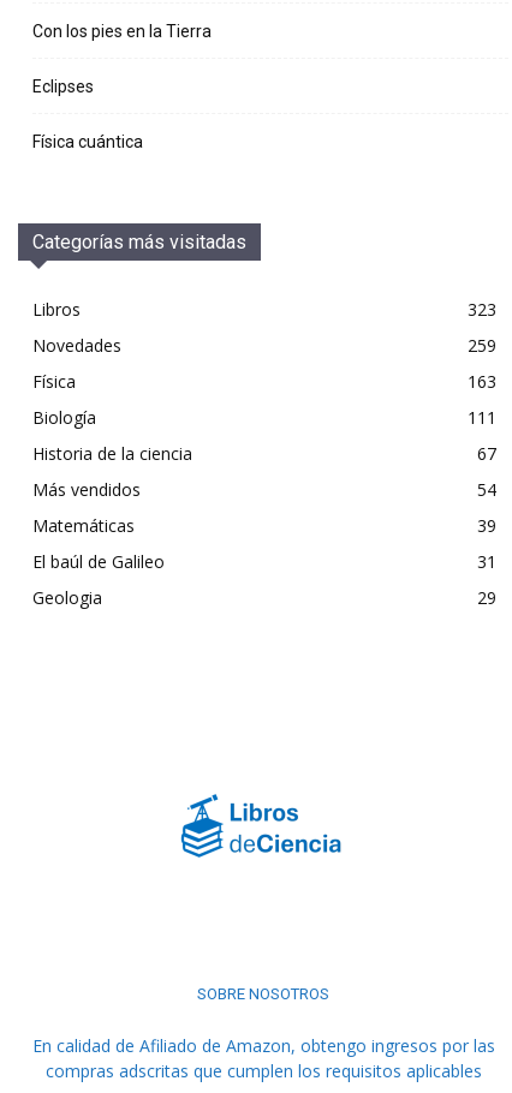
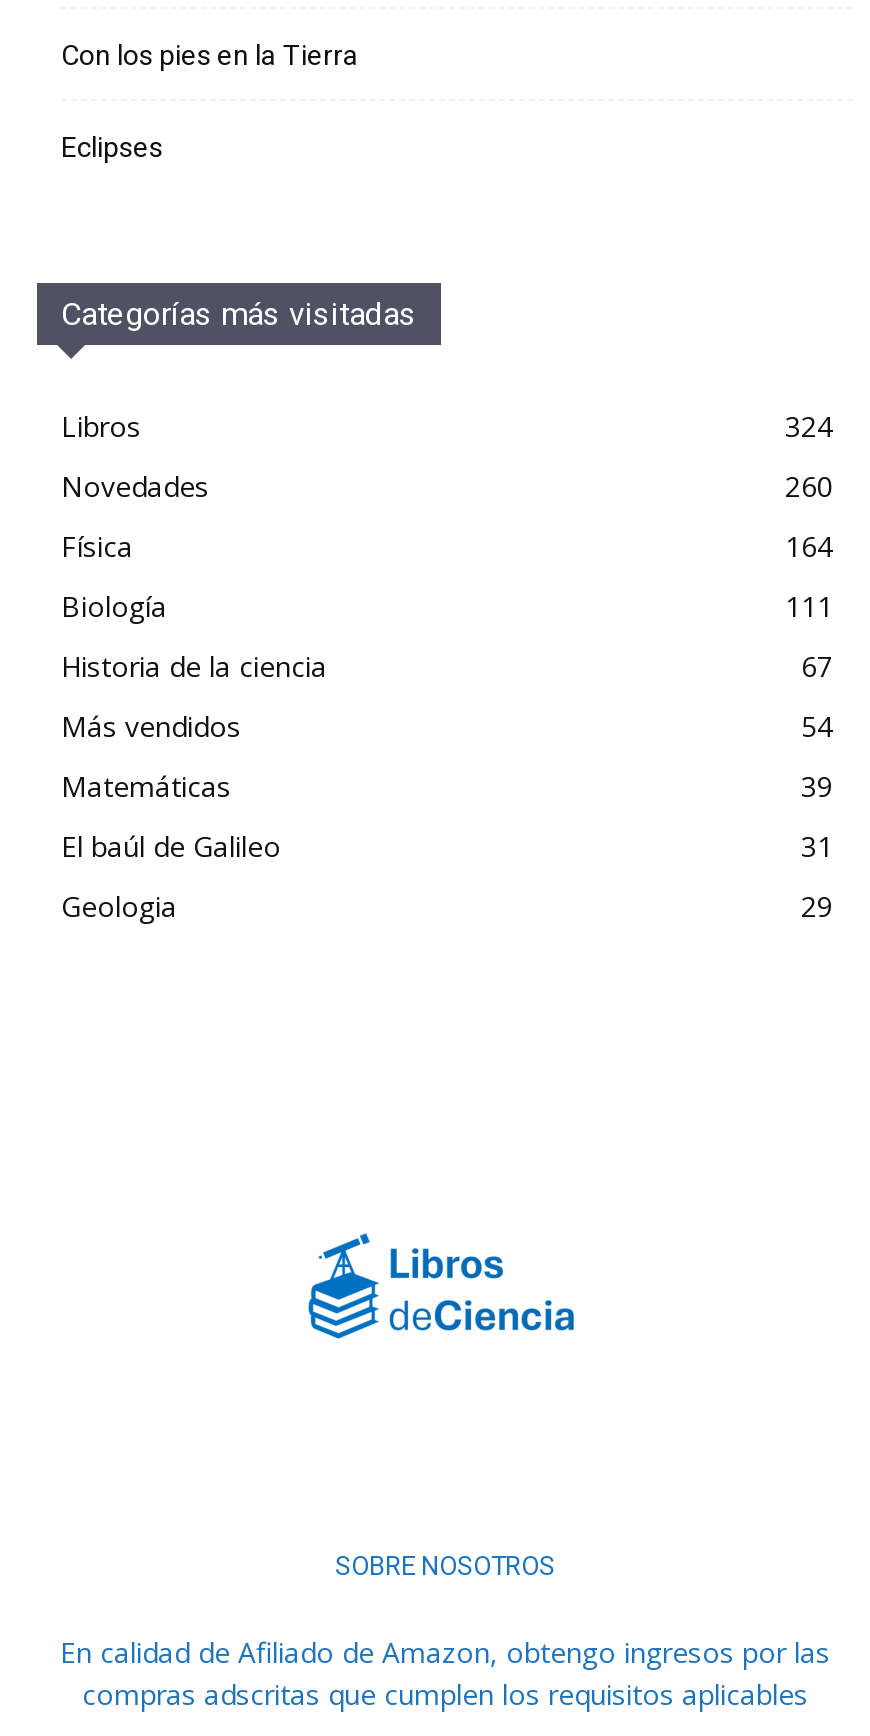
[32,132,143,151] Física cuántica -> none
[468,298,496,321] 323 -> [785,407,833,445] 324
[468,334,496,357] 259 -> [785,467,833,505] 260
[468,370,496,393] 163 -> [785,527,833,565] 164

